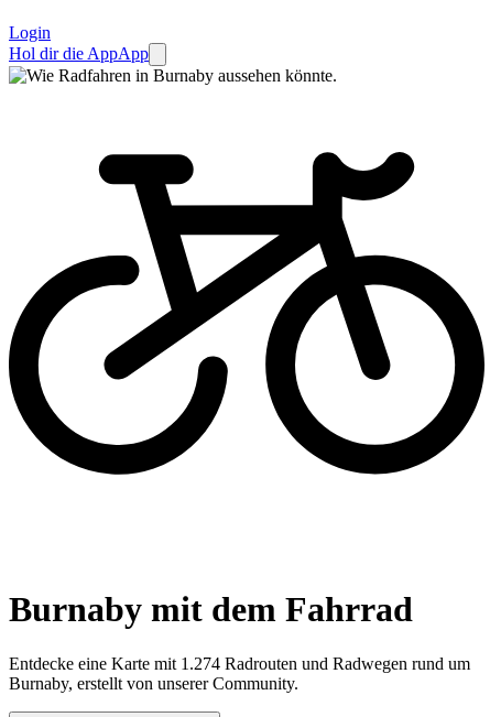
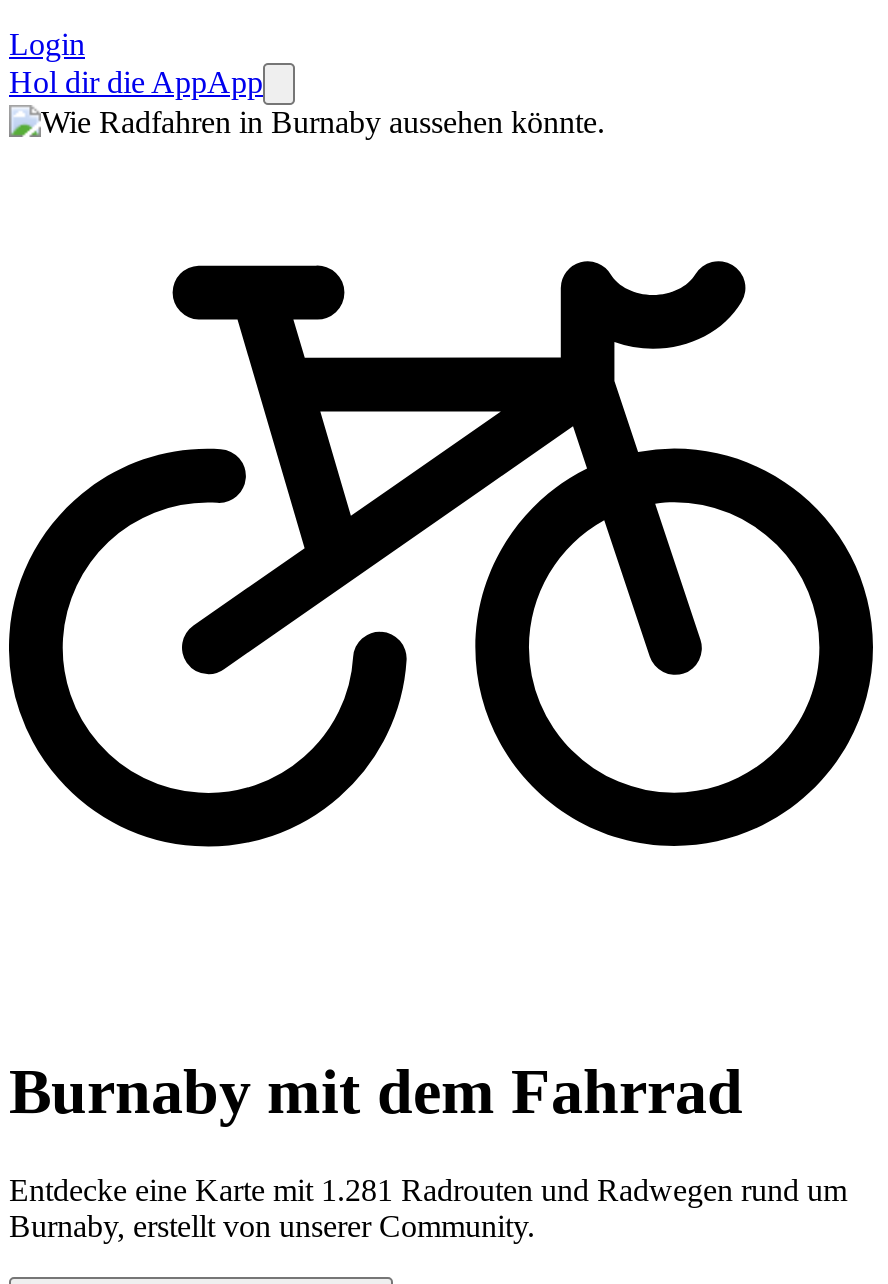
[9,654,470,673] Entdecke eine Karte mit 1.274 Radrouten und Radwegen rund um -> [9,1173,847,1207] Entdecke eine Karte mit 1.281 Radrouten und Radwegen rund um

